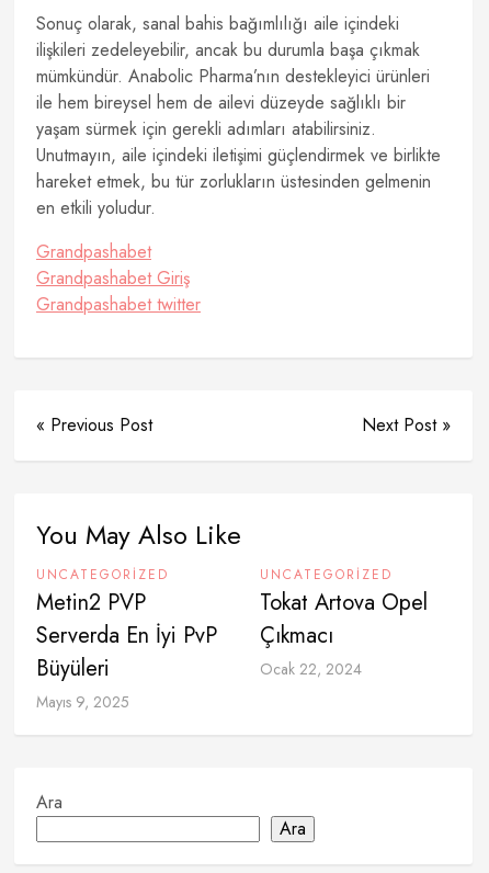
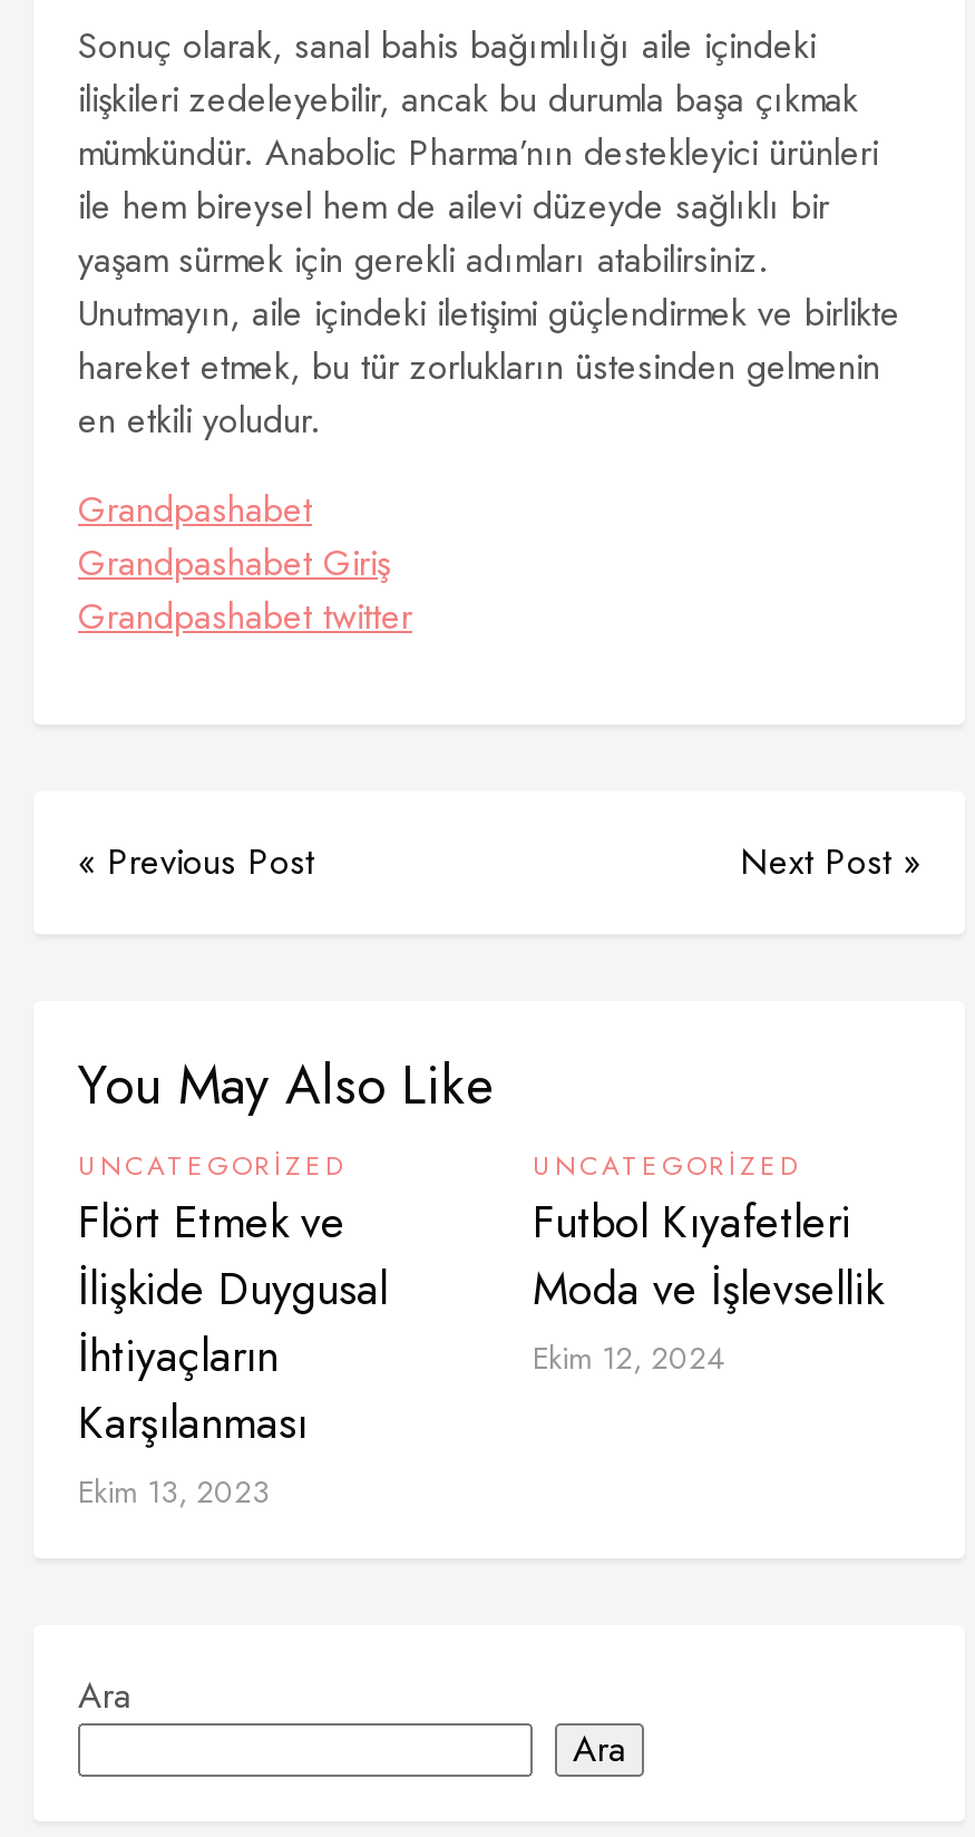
[36,587,217,713] Metin2 PVP | Serverda En İyi PvP | Büyüleri | Mayıs 9, 2025 -> [78,1190,388,1514] Flört Etmek ve | İlişkide Duygusal | İhtiyaçların | Karşılanması | Ekim 13, 2023
[260,587,428,680] Tokat Artova Opel | Çıkmacı | Ocak 22, 2024 -> [533,1190,883,1380] Futbol Kıyafetleri | Moda ve İşlevsellik | Ekim 12, 2024

